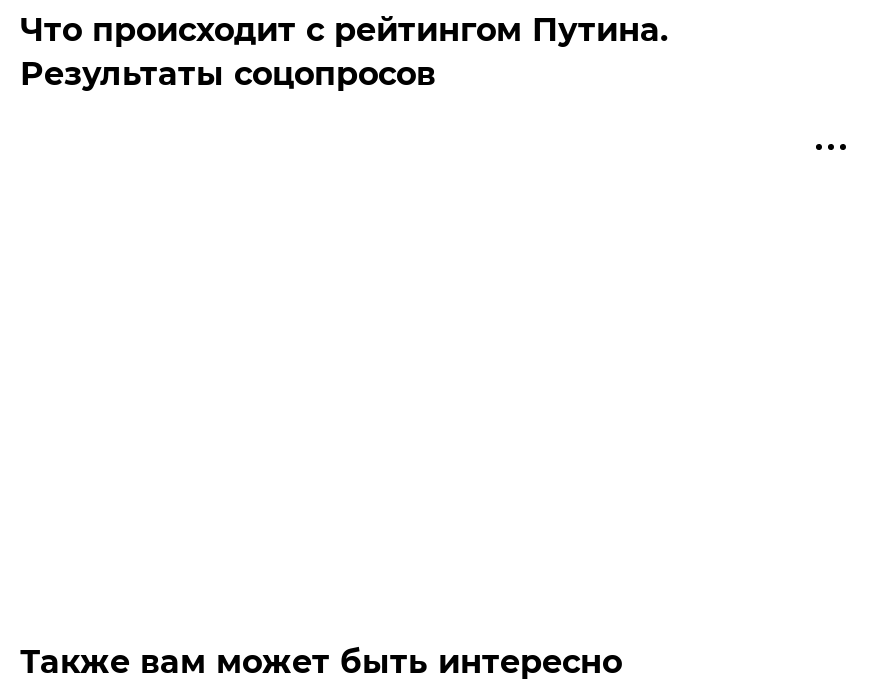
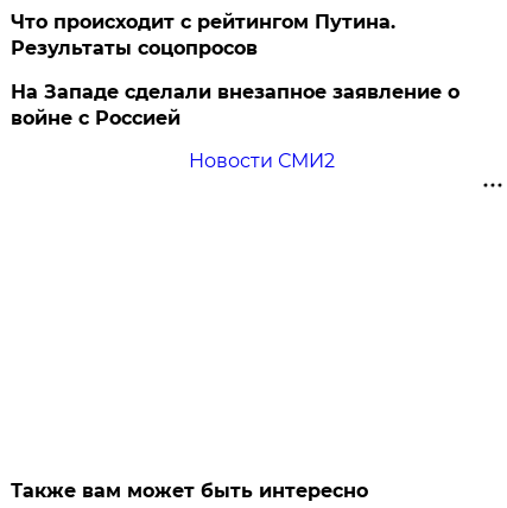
none -> [11,81,460,172] На Западе сделали внезапное заявление о | войне с Россией | Новости СМИ2

